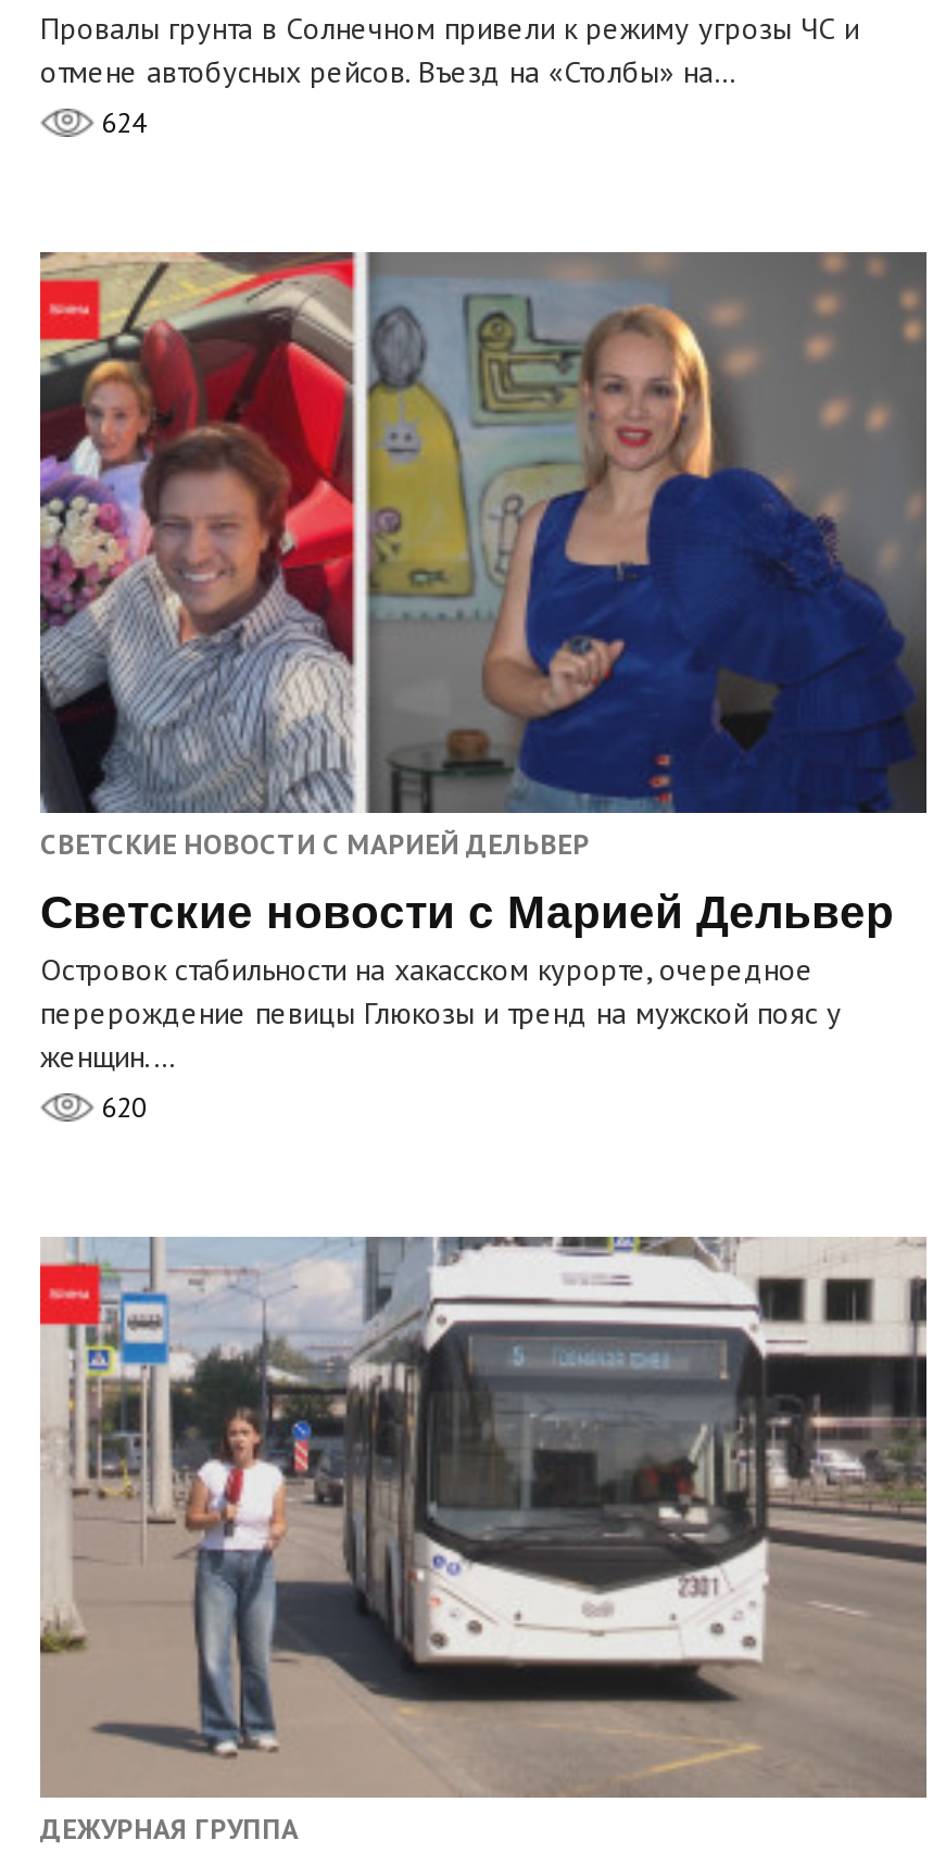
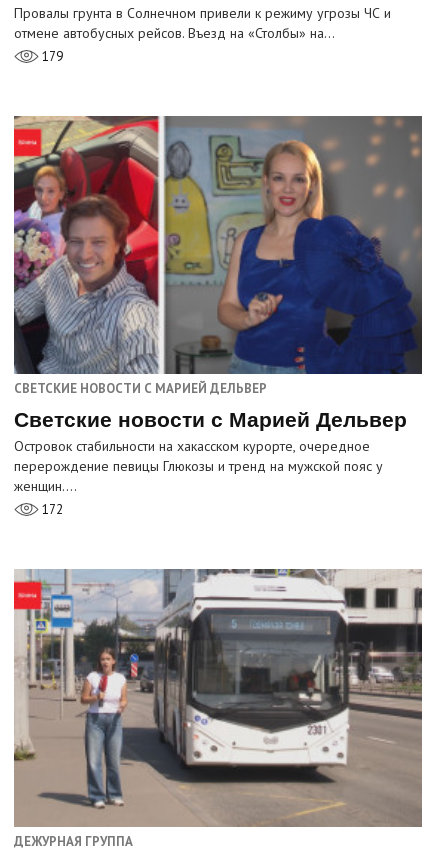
[94,105,147,142] 624 -> [39,48,63,65] 179
[94,1090,147,1127] 620 -> [39,501,63,518] 172

